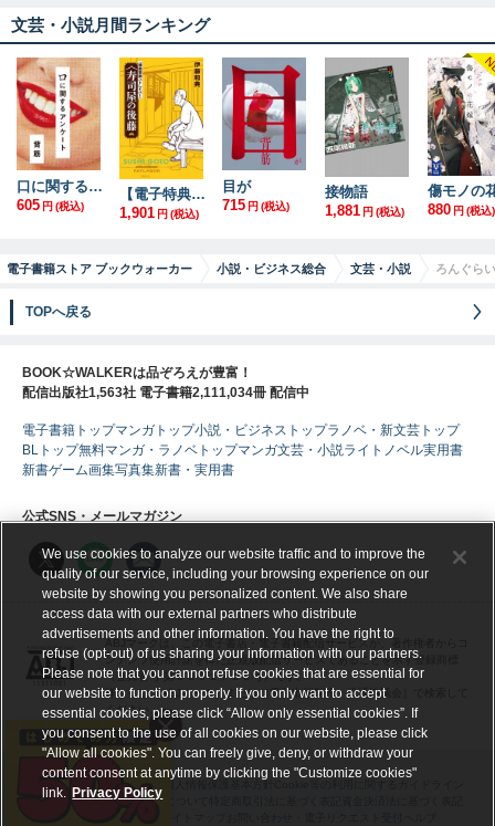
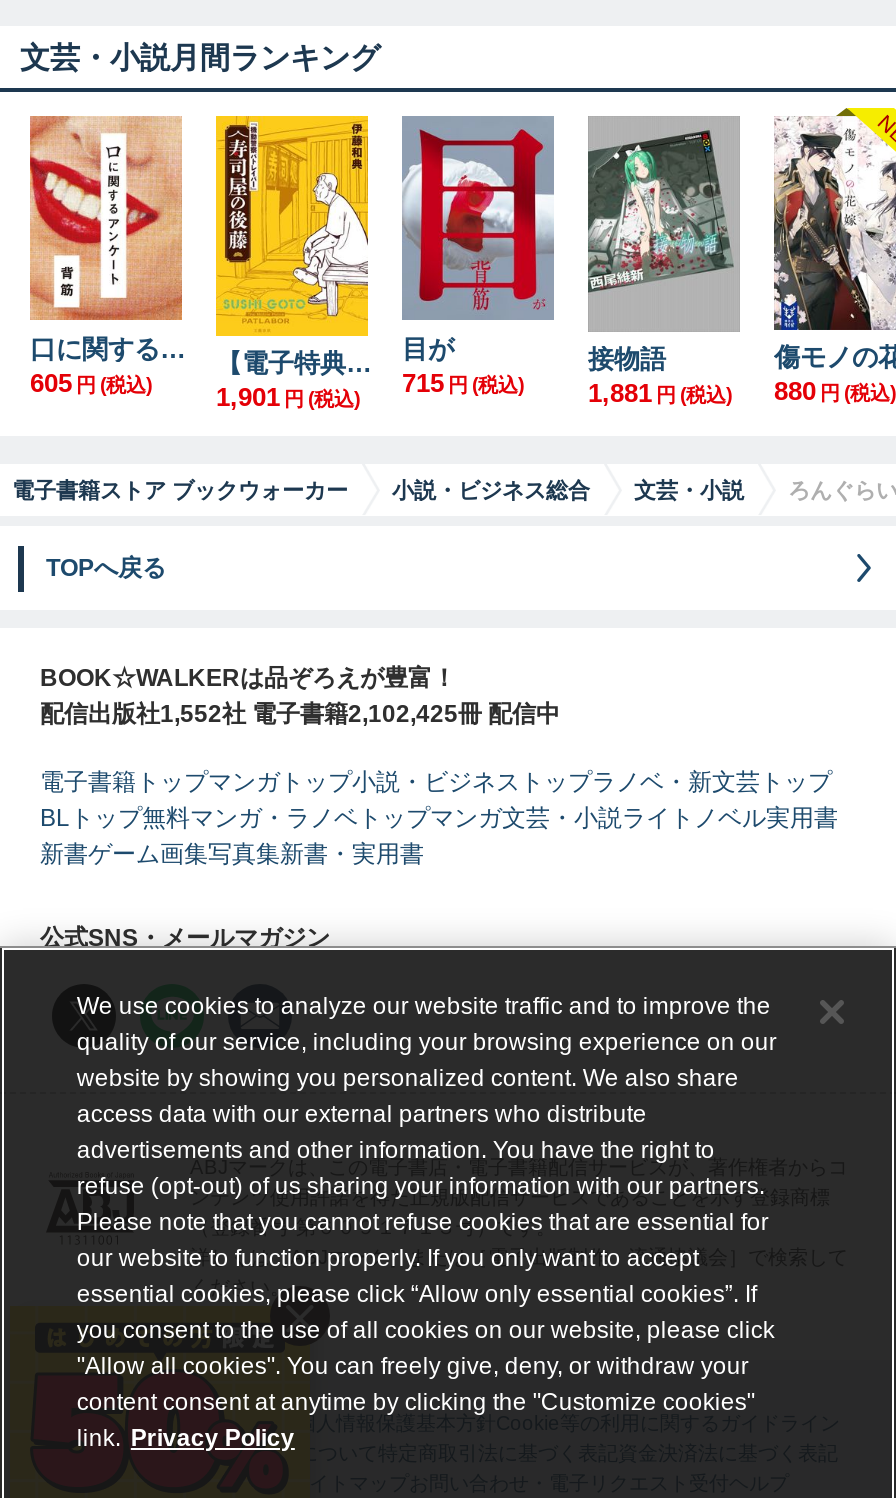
[22,385,309,400] 配信出版社1,563社 電子書籍2,111,034冊 配信中 -> [40,700,560,728] 配信出版社1,552社 電子書籍2,102,425冊 配信中

